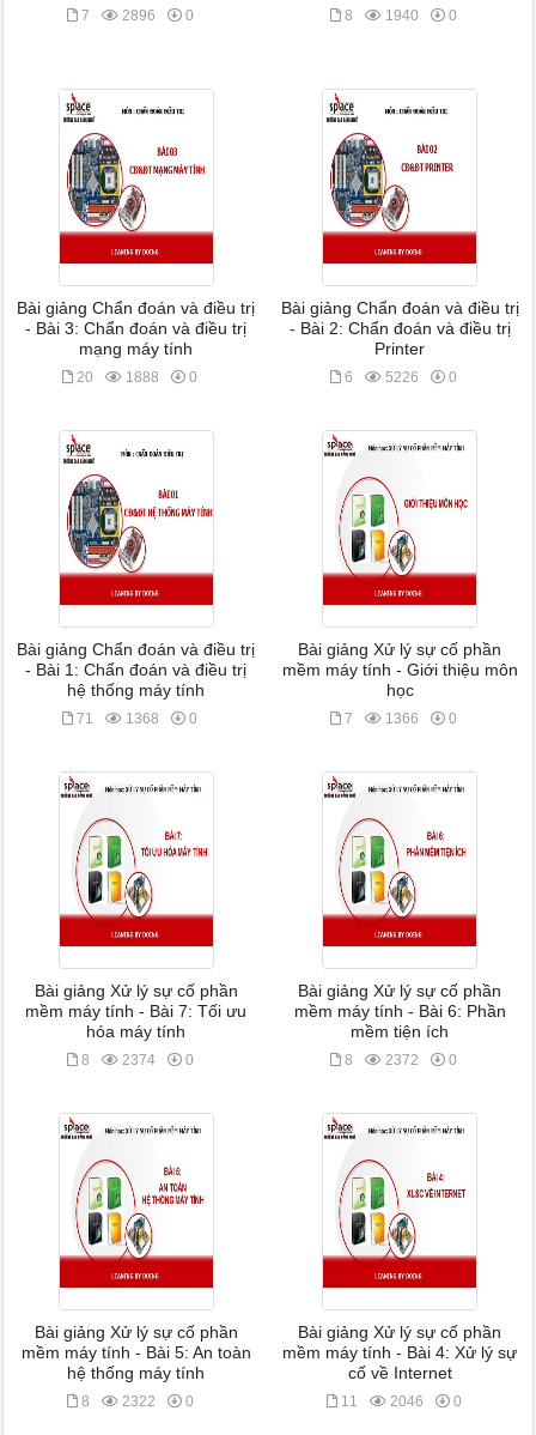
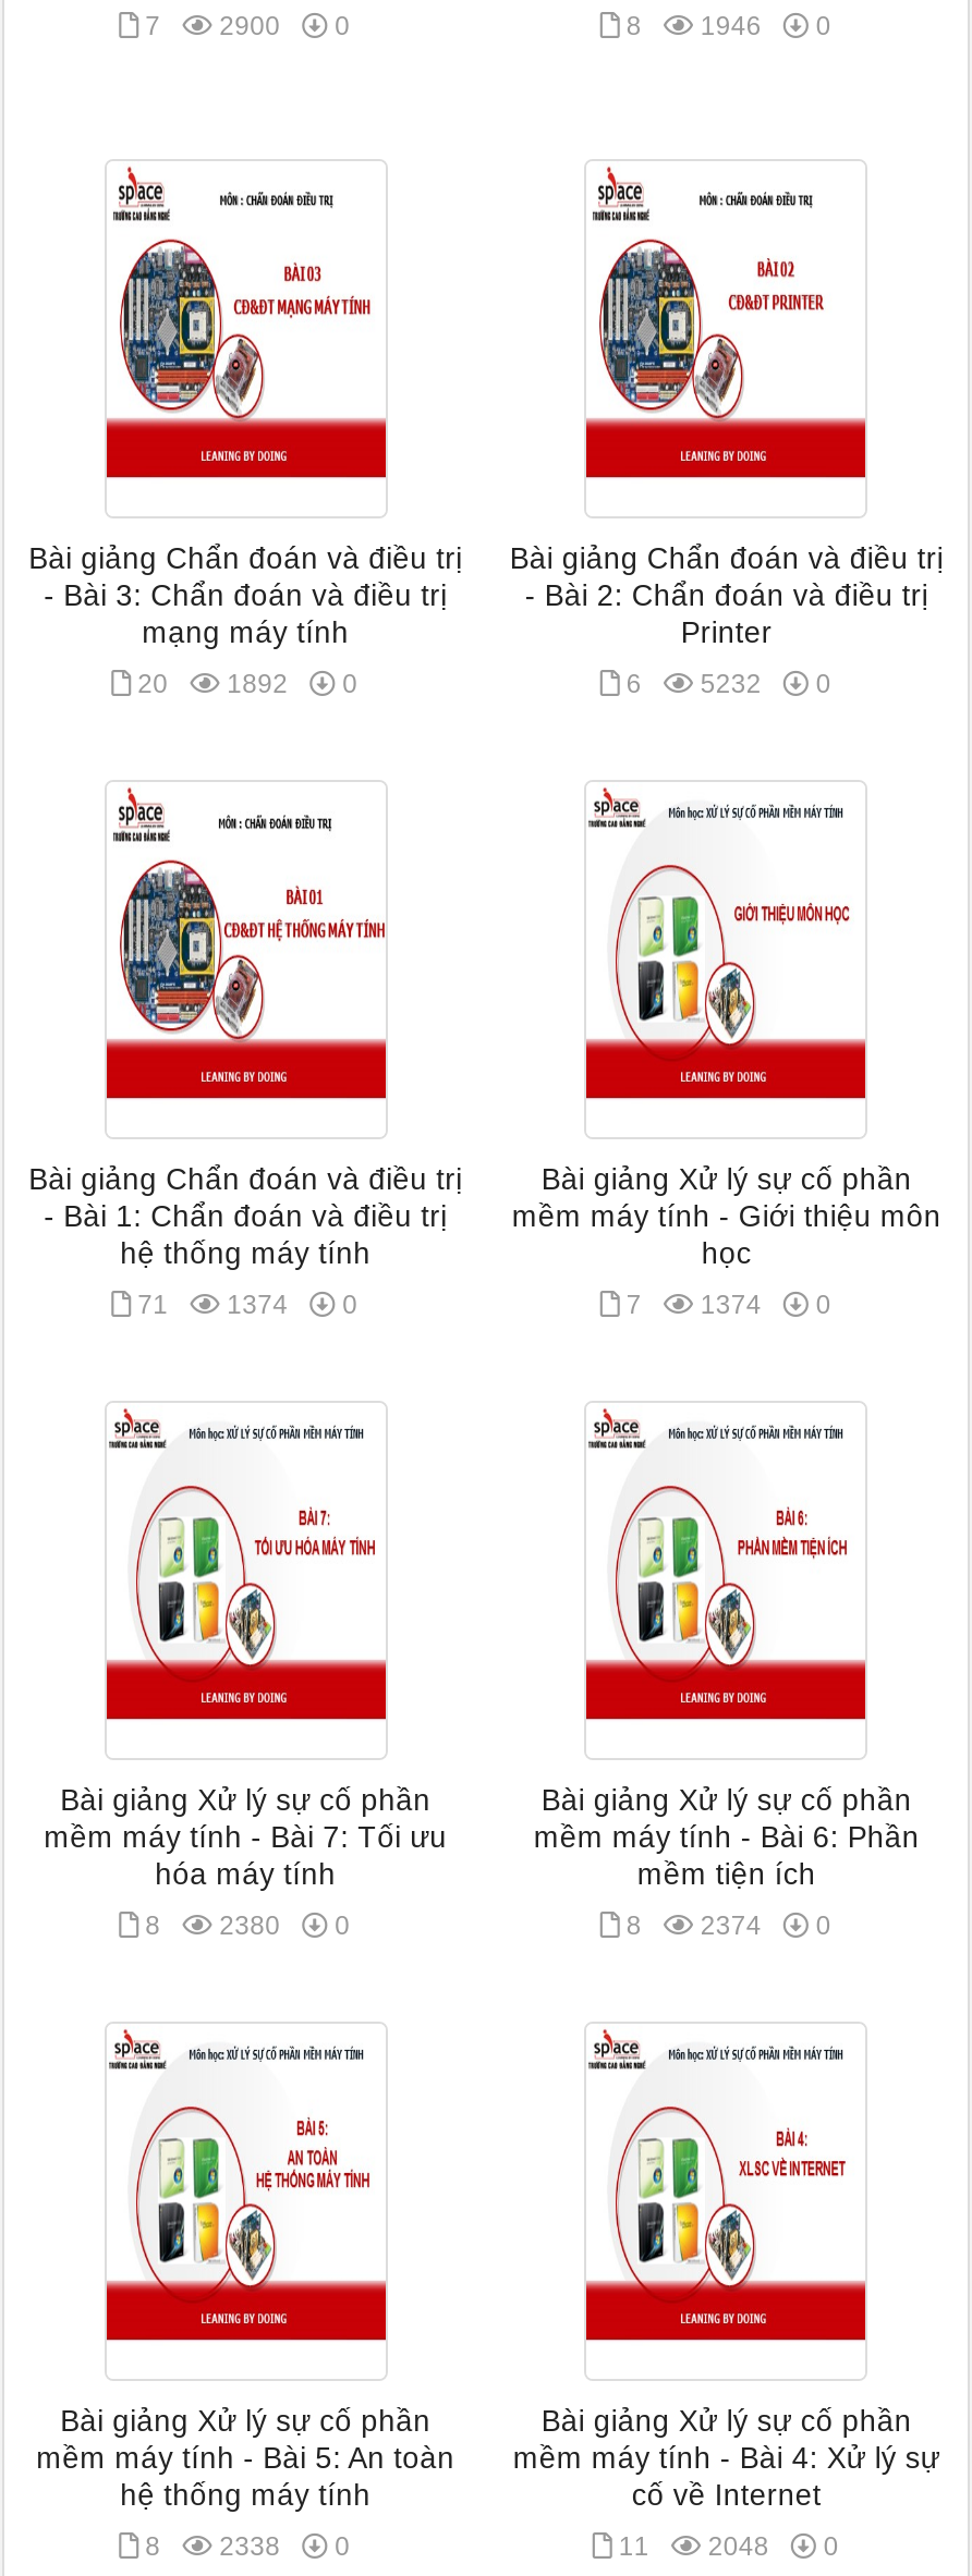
[81,7,193,24] 7 2896 0 -> [145,11,350,41] 7 2900 0
[345,7,458,24] 8 1940 0 -> [626,11,831,41] 8 1946 0
[77,369,198,386] 20 1888 0 -> [138,669,358,699] 20 1892 0
[345,369,458,386] 6 5226 0 -> [626,669,831,699] 6 5232 0
[77,710,198,727] 71 1368 0 -> [138,1290,358,1320] 71 1374 0
[345,710,458,727] 7 1366 0 -> [626,1290,831,1320] 7 1374 0
[81,1052,193,1068] 8 2374 0 -> [145,1910,350,1941] 8 2380 0
[345,1052,458,1068] 8 2372 0 -> [626,1910,831,1941] 8 2374 0
[81,1393,193,1410] 8 2322 0 -> [145,2531,350,2562] 8 2338 0
[341,1393,462,1410] 11 2046 0 -> [619,2531,839,2562] 11 2048 0

